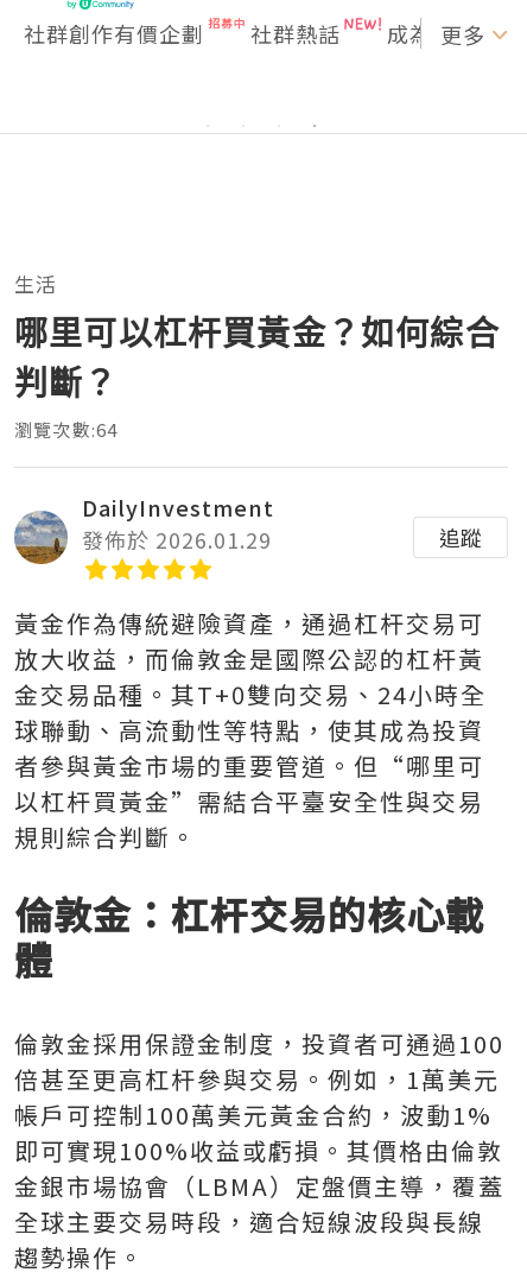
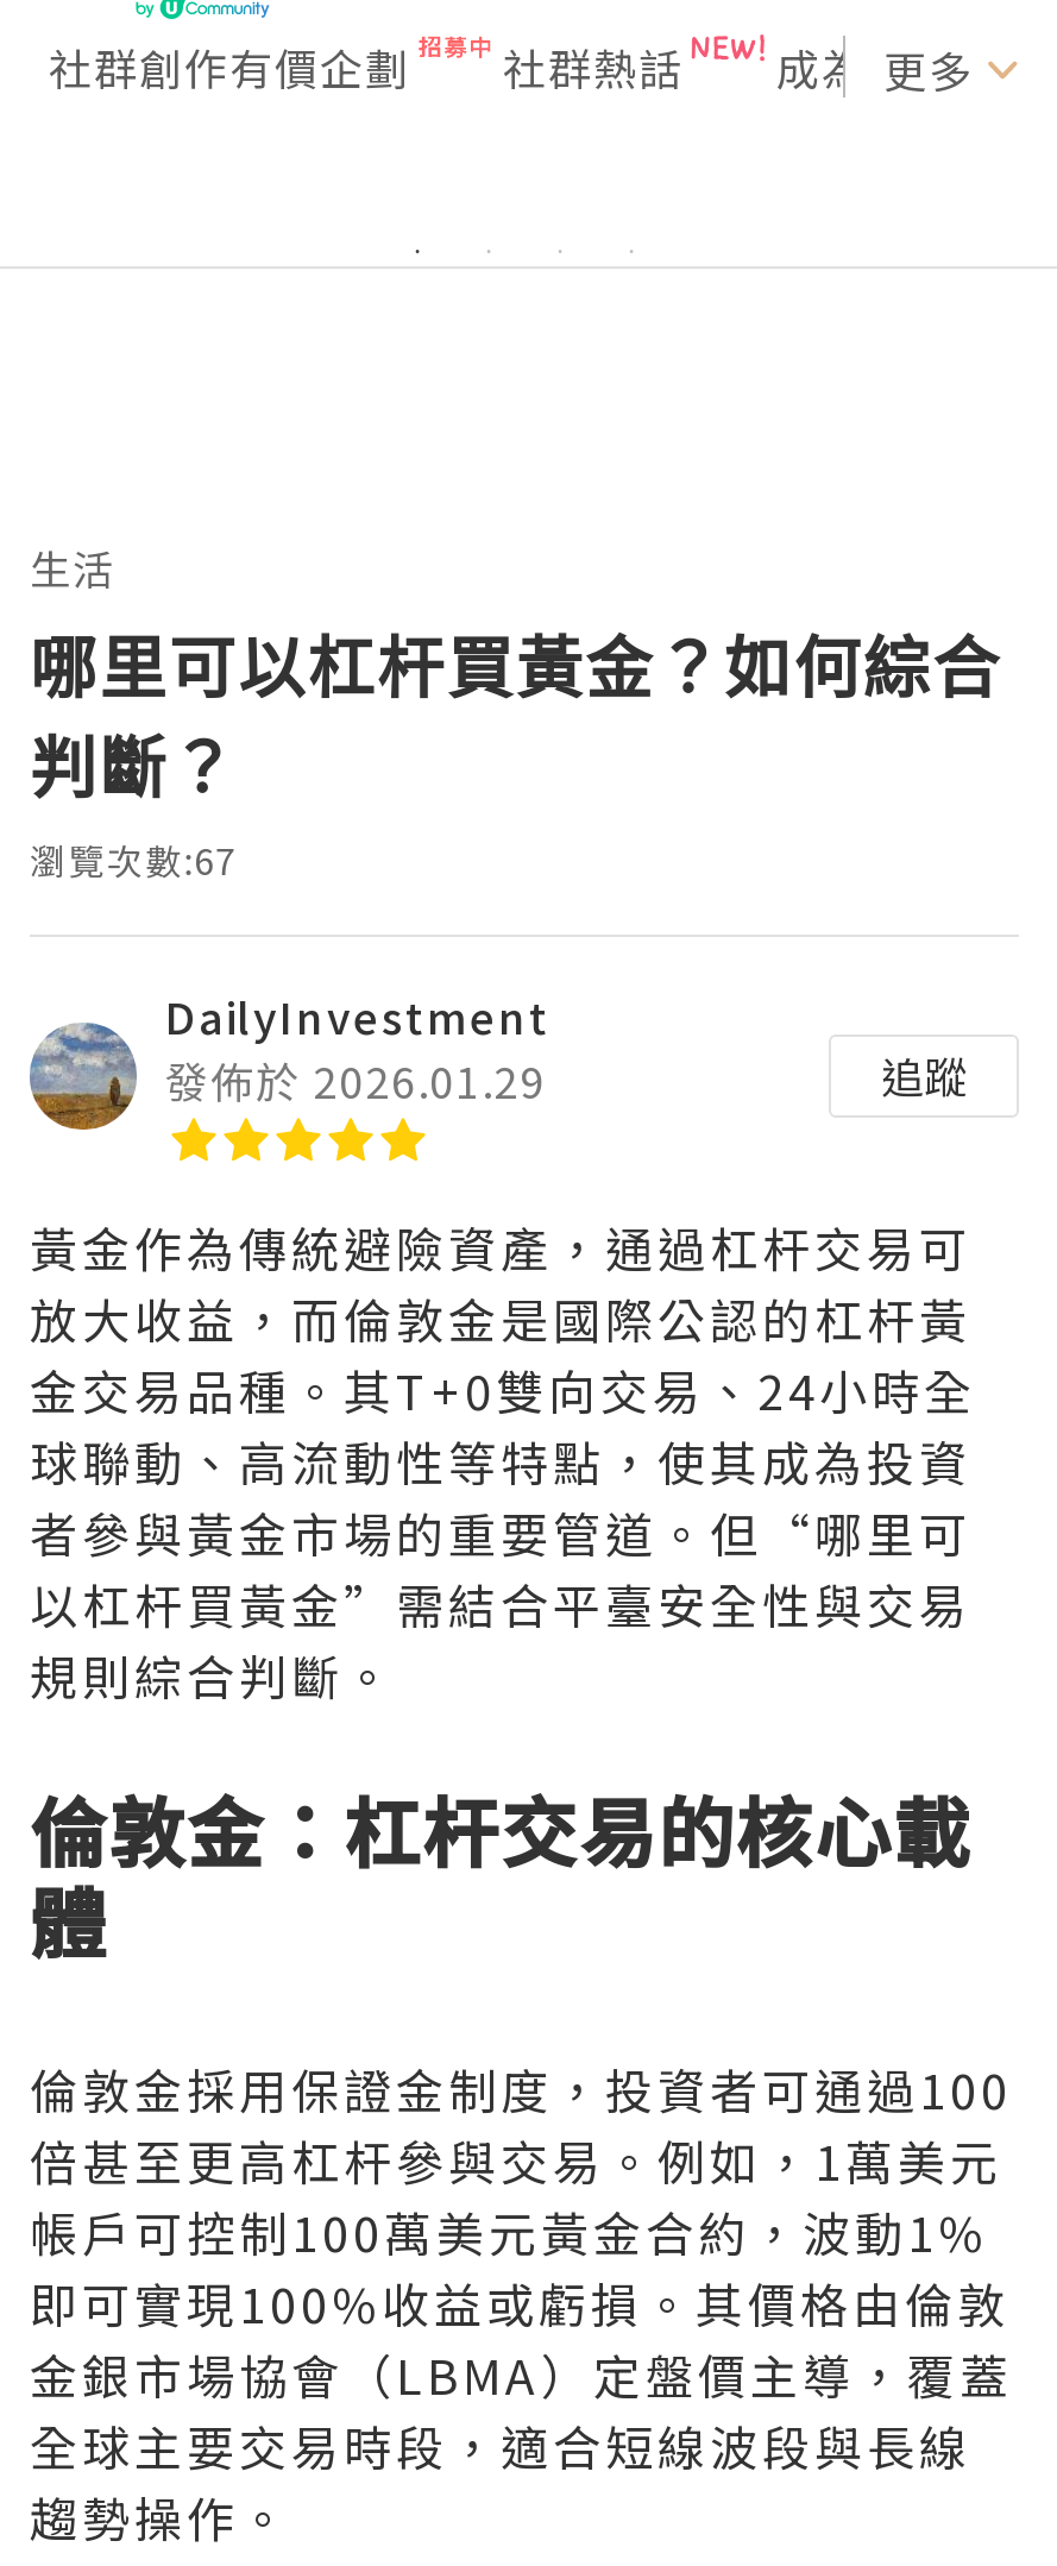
[14,417,118,442] 瀏覽次數:64 -> [30,835,238,885] 瀏覽次數:67

